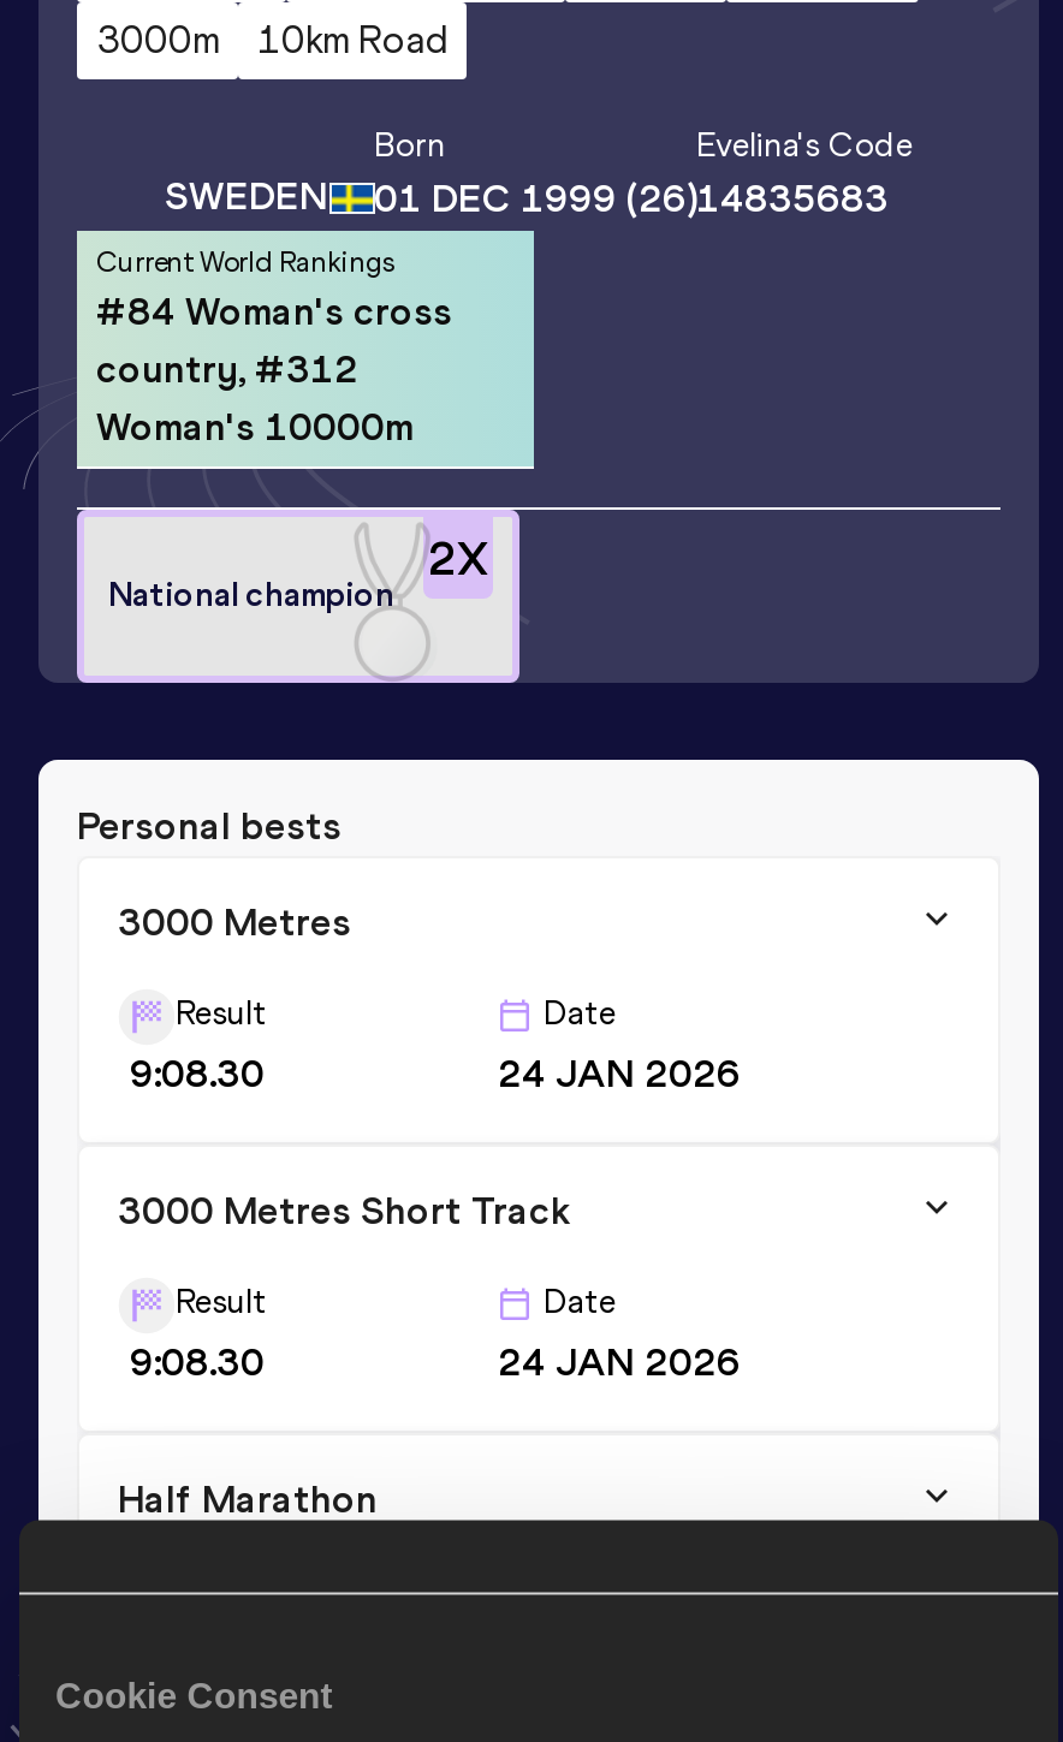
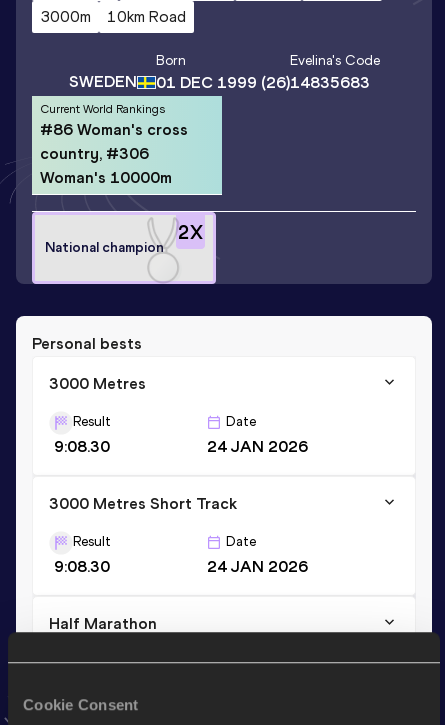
[96,287,452,333] #84 Woman's cross -> [40,119,188,138] #86 Woman's cross
[96,345,358,391] country, #312 -> [40,143,149,162] country, #306

